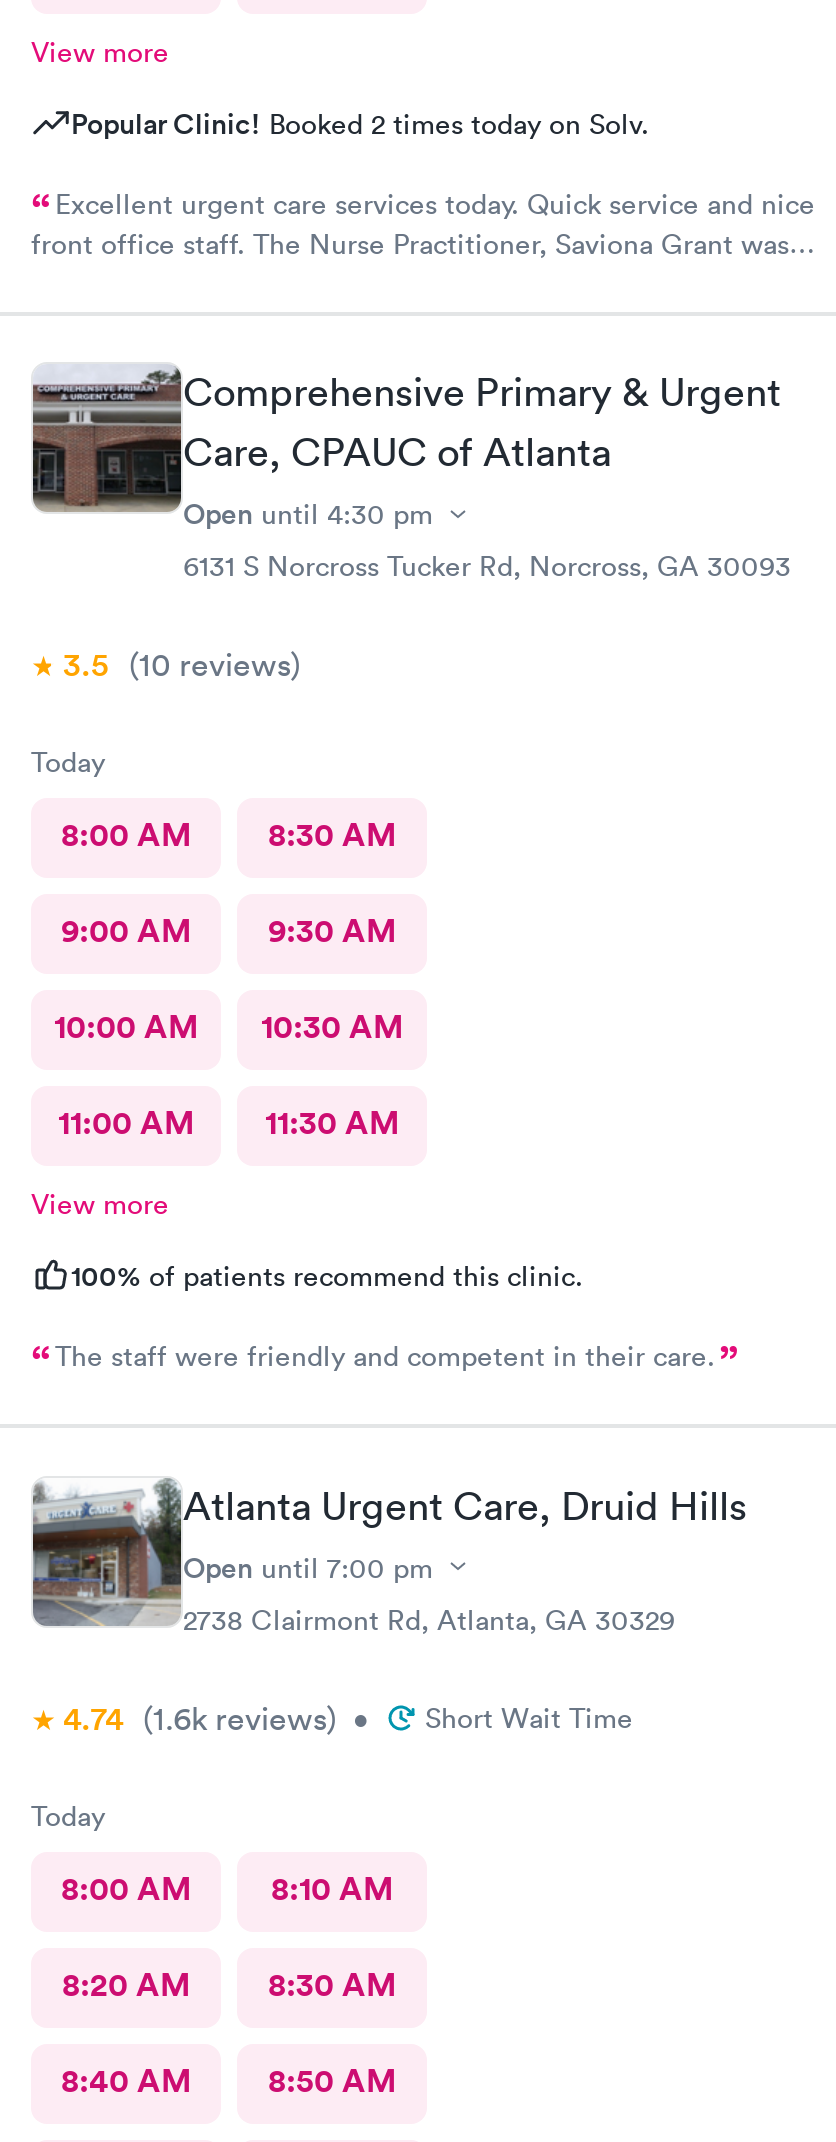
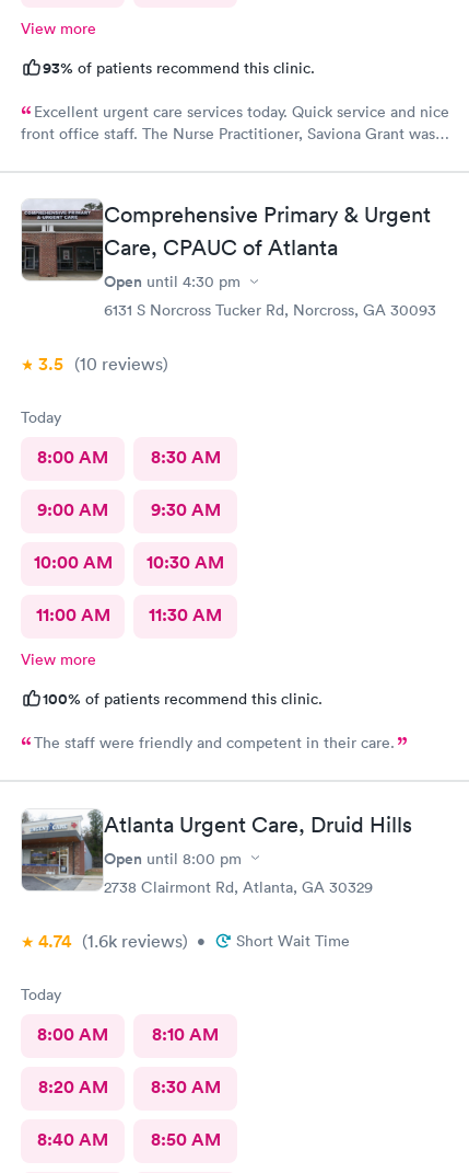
[71,103,649,143] Popular Clinic! Booked 2 times today on Solv. -> [43,56,315,78] 93% of patients recommend this clinic.
[183,1547,433,1587] Open until 7:00 pm -> [104,847,242,869] Open until 8:00 pm

